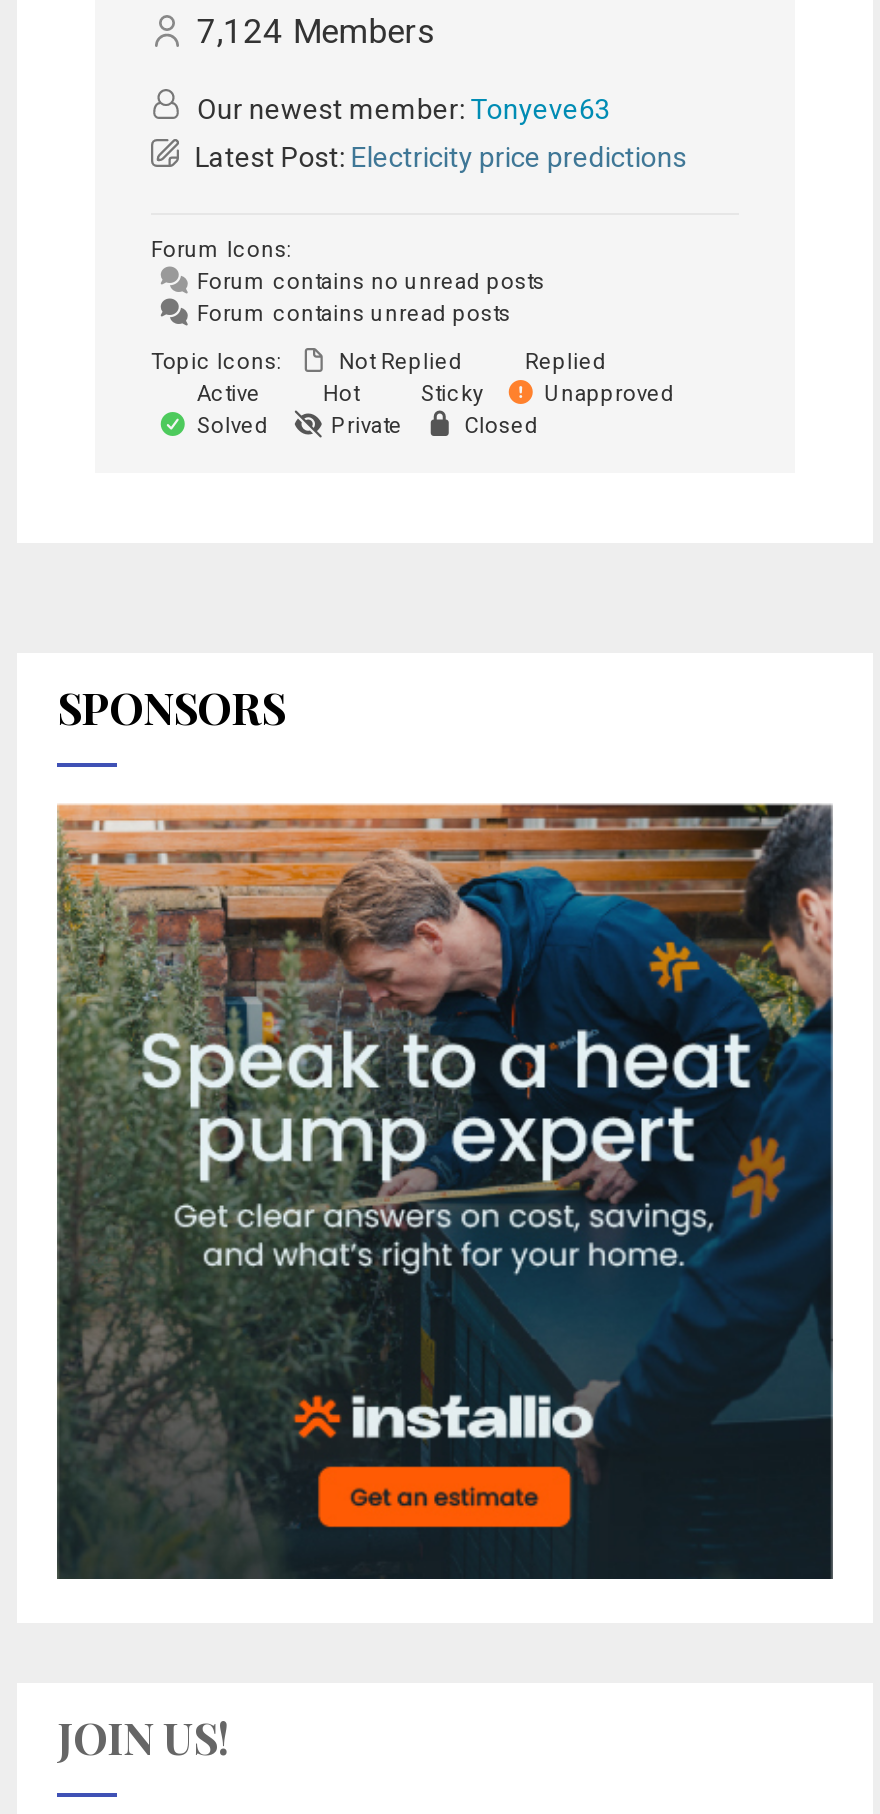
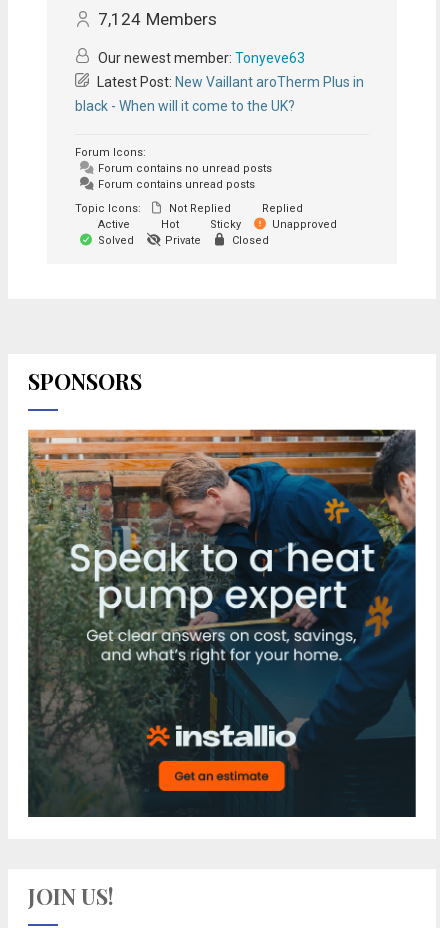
[189,141,687,173] Latest Post: Electricity price predictions -> [75,74,364,114] Latest Post: New Vaillant aroTherm Plus in | black - When will it come to the UK?

